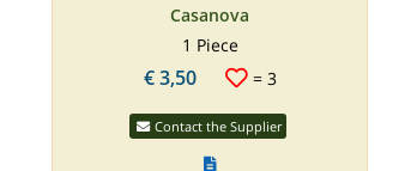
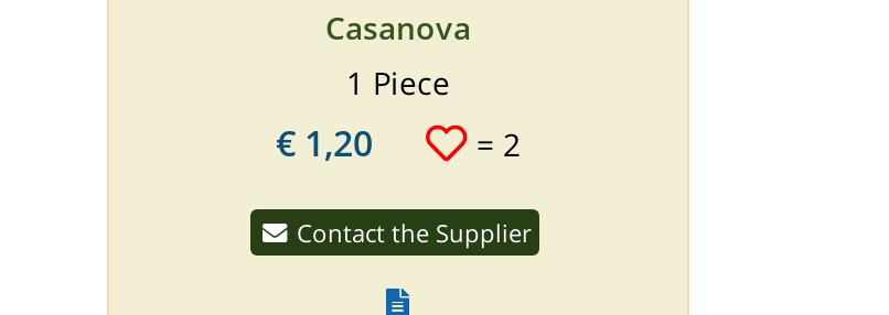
[143,65,196,91] € 3,50 -> [276,119,373,167] € 1,20
[247,67,276,90] = 3 -> [468,123,521,165] = 2

